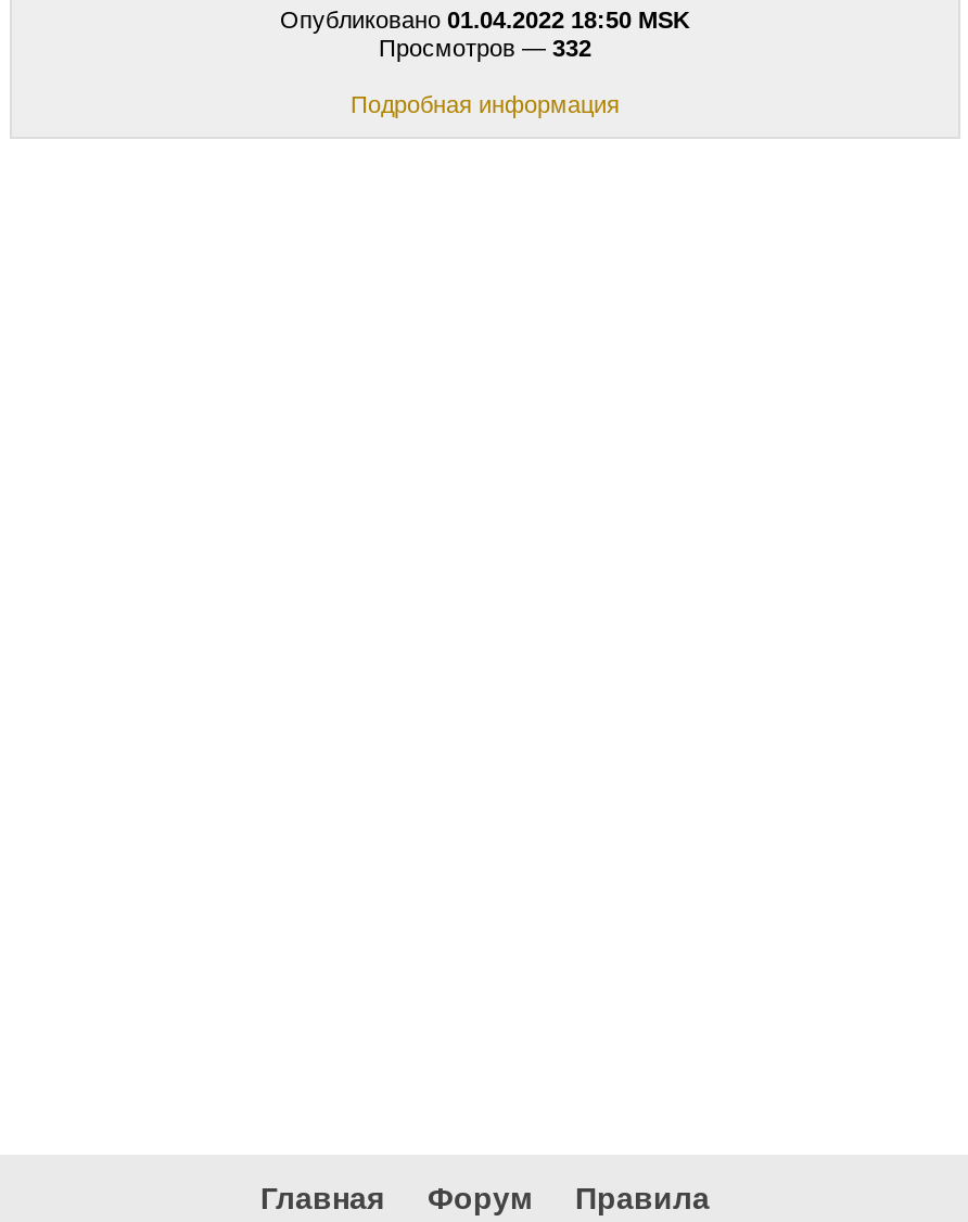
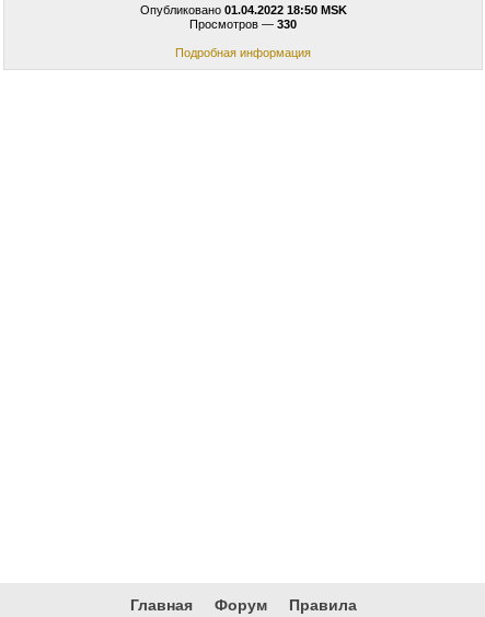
[379,35,591,61] Просмотров — 332 -> [189,18,297,31] Просмотров — 330

